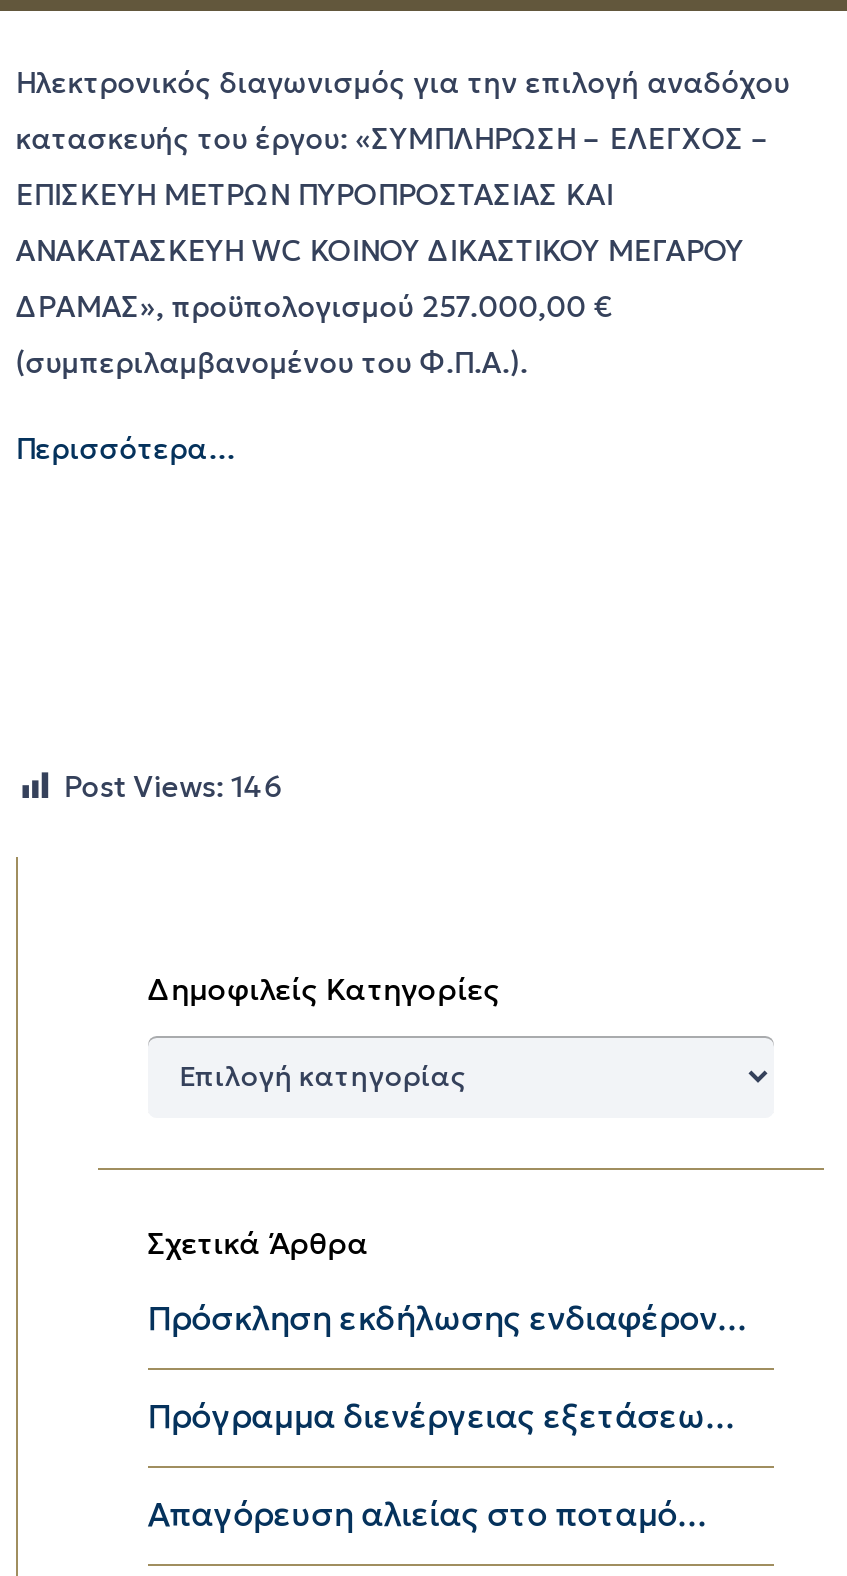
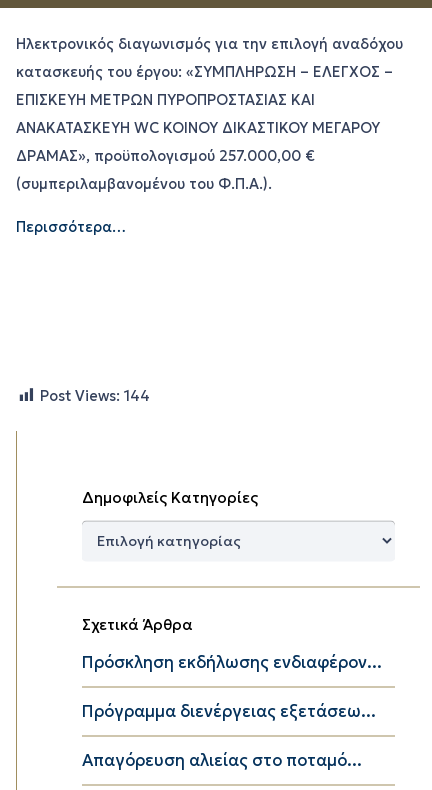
[64,768,282,804] Post Views: 146 -> [40,387,150,405] Post Views: 144

